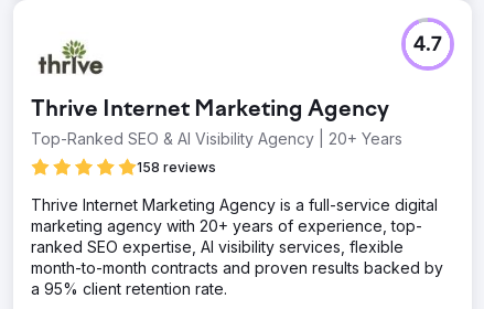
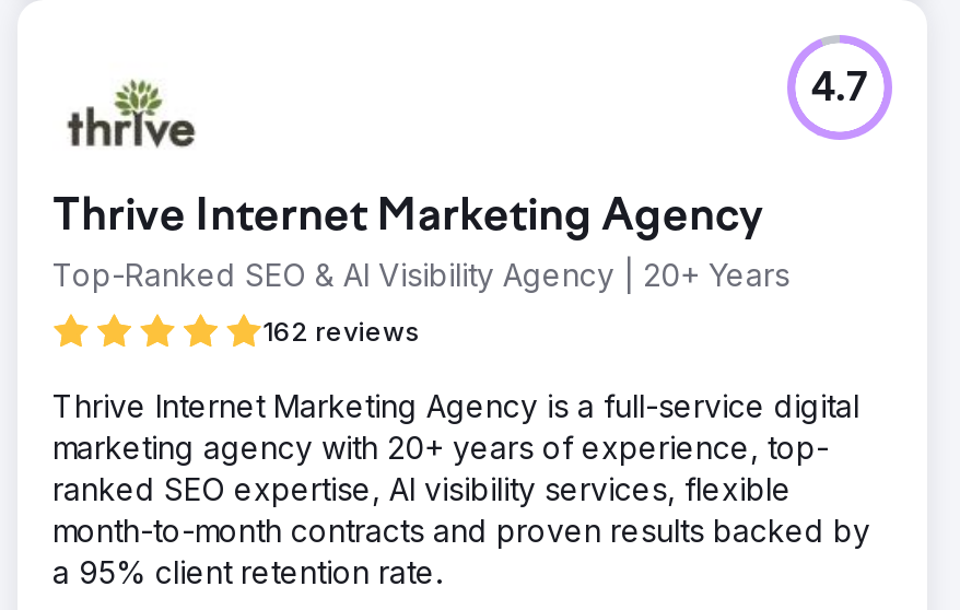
[137,158,216,175] 158 reviews -> [262,314,420,347] 162 reviews

